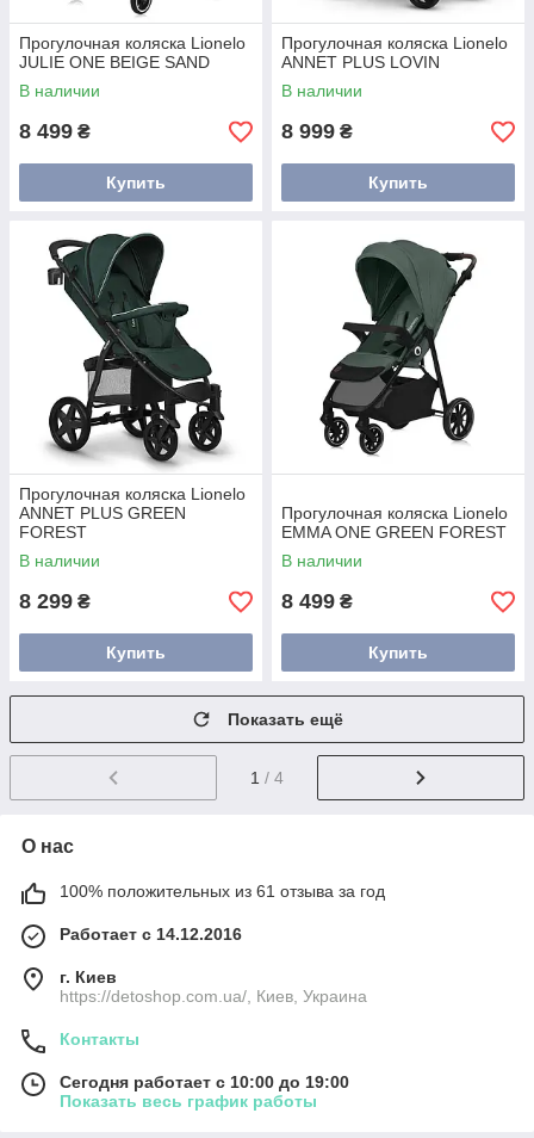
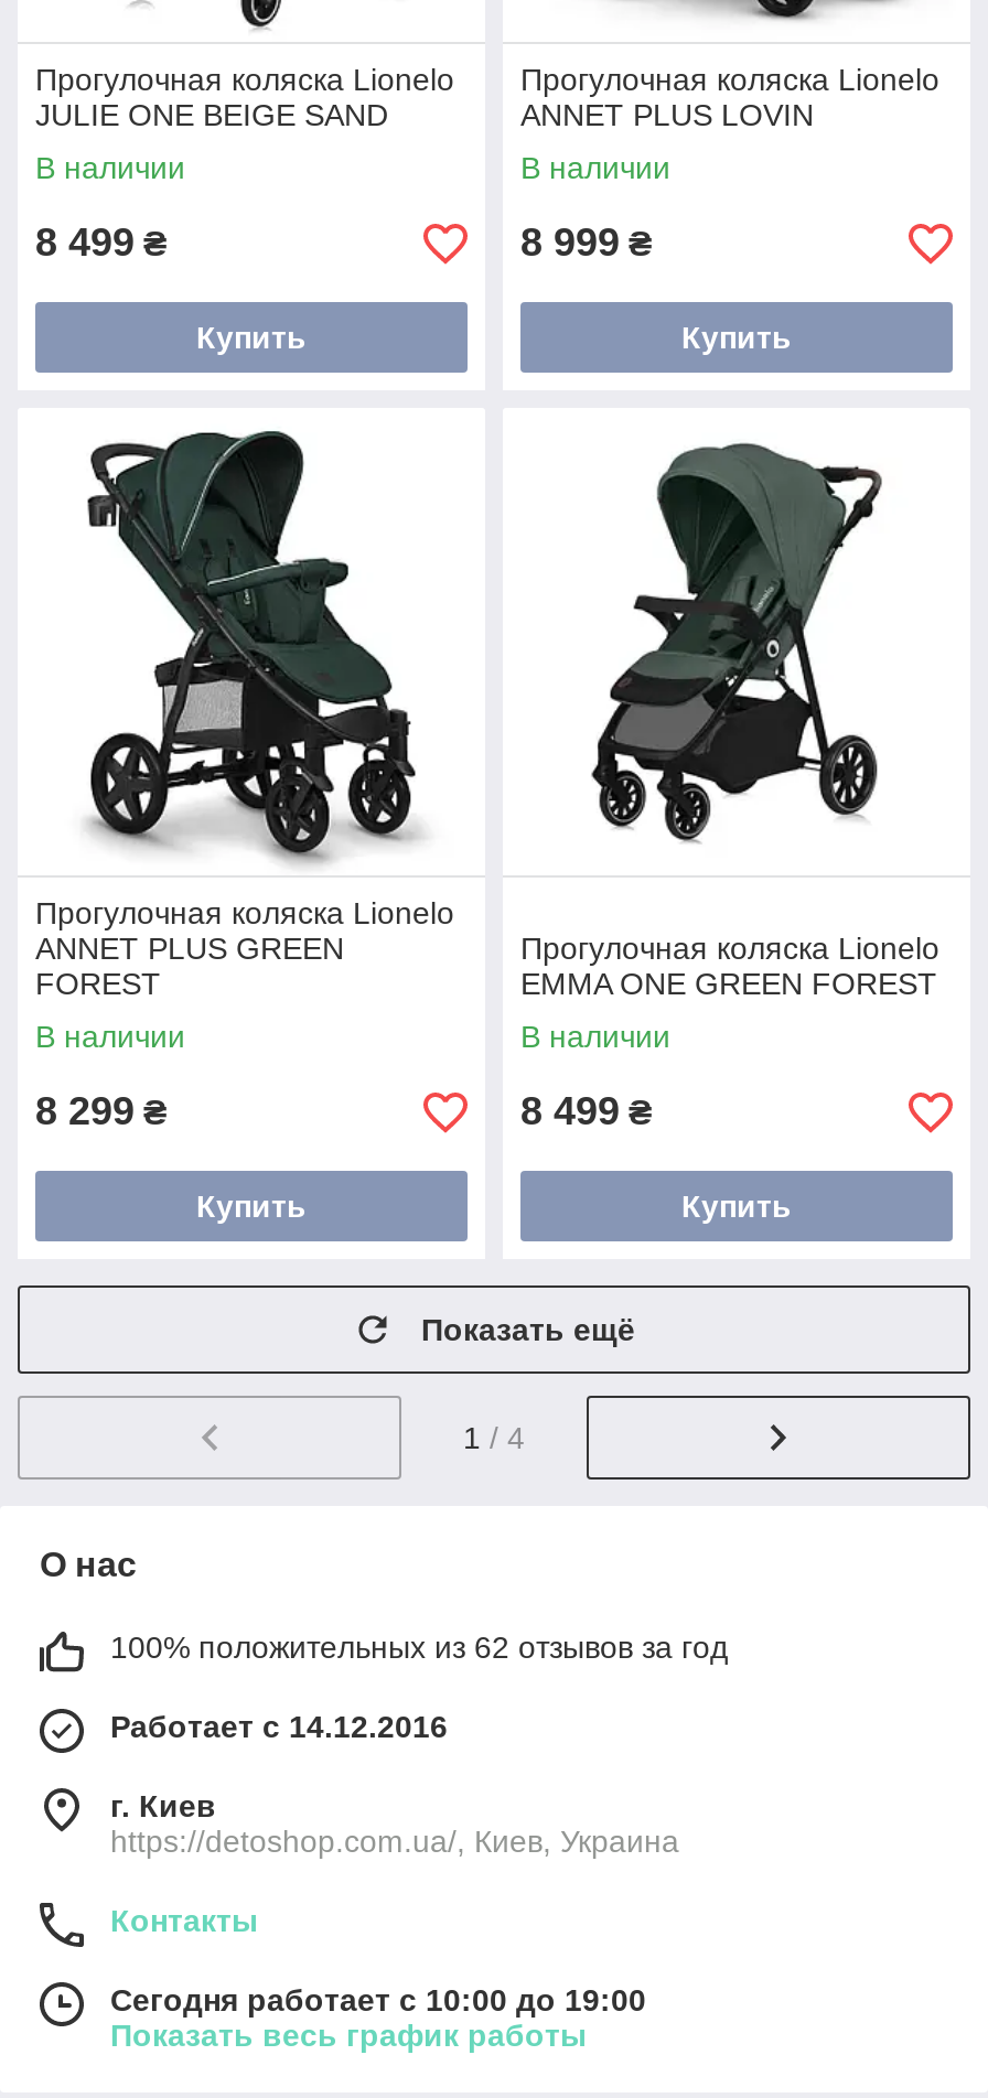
[60,882,385,901] 100% положительных из 61 отзыва за год -> [110,1629,728,1665] 100% положительных из 62 отзывов за год

